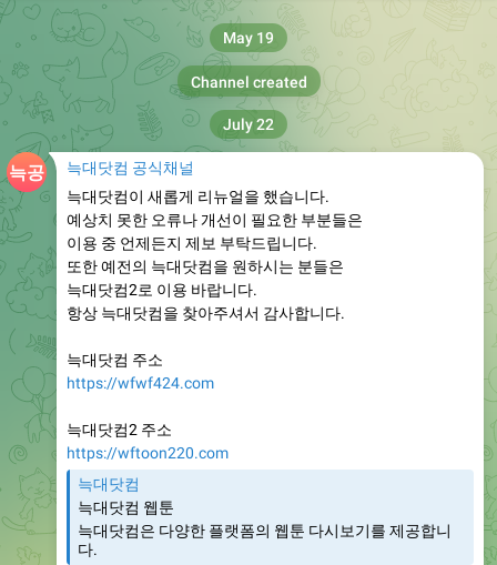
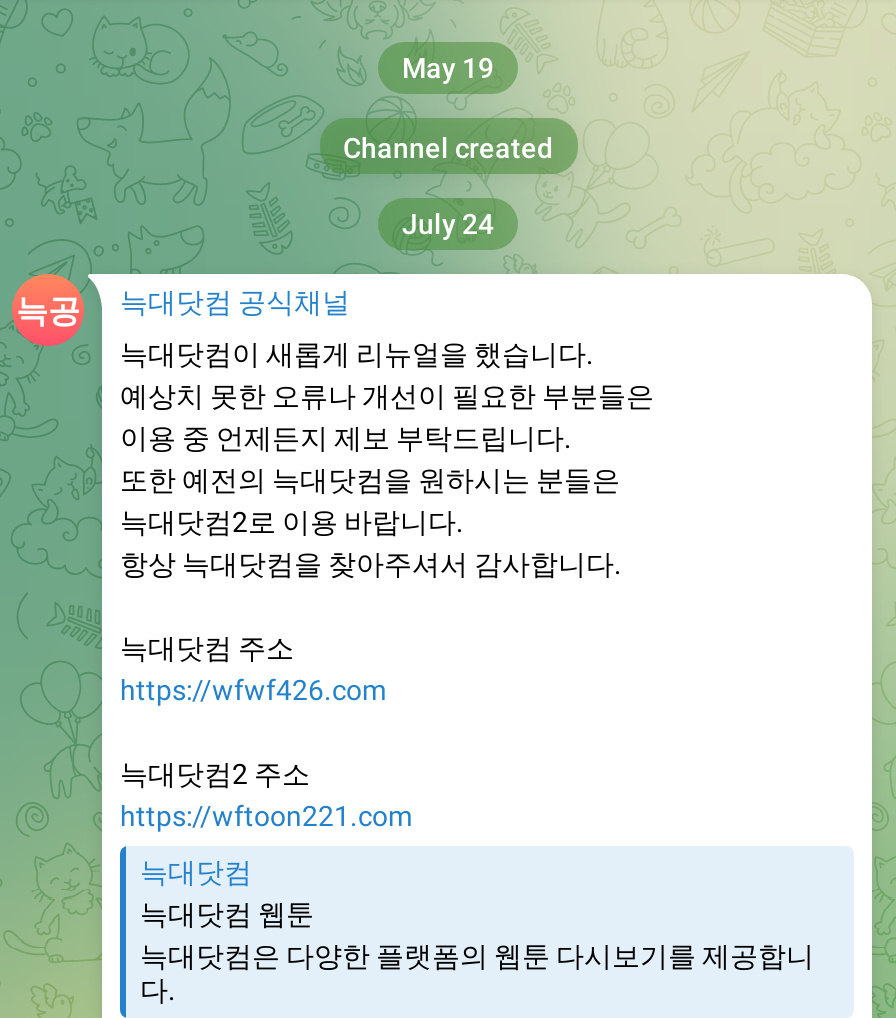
[223,115,274,133] July 22 -> [402,208,494,240] July 24
[67,374,214,392] https://wfwf424.com -> [120,674,386,706] https://wfwf426.com
[67,444,229,462] https://wftoon220.com -> [120,800,412,832] https://wftoon221.com

